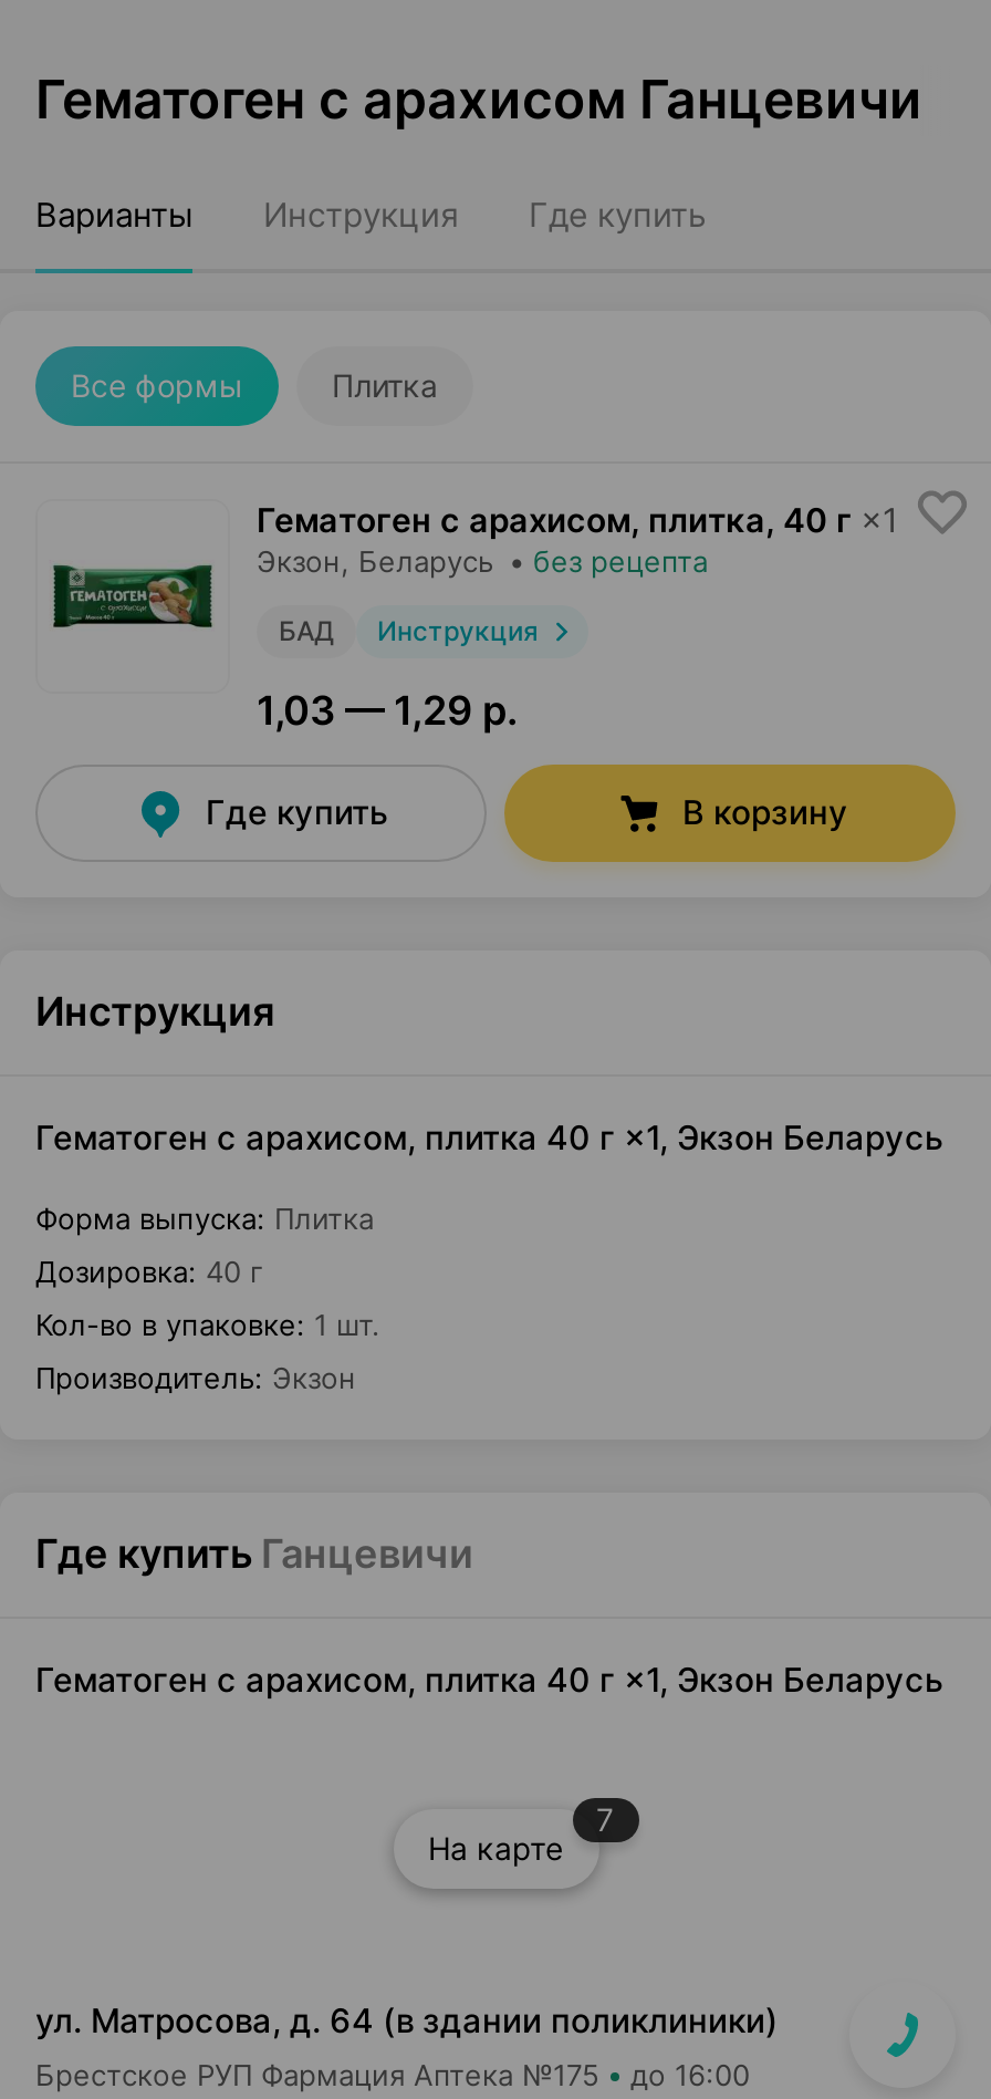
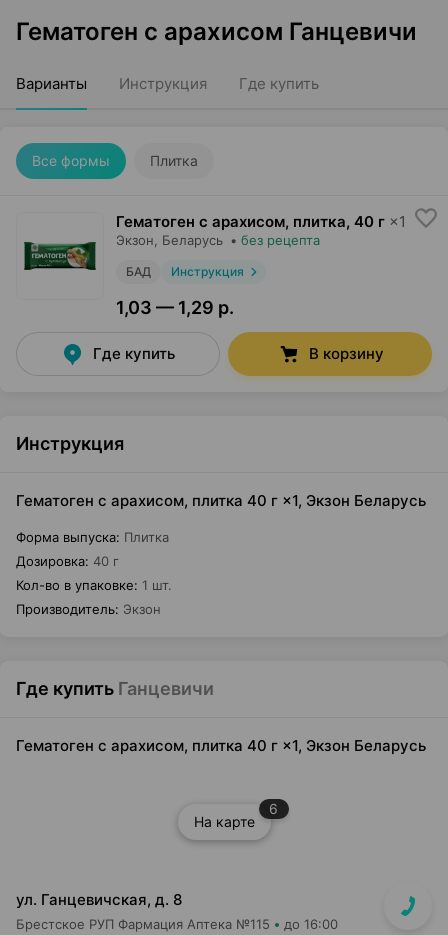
[596,1800,614,1838] 7 -> [269,800,278,817] 6
[35,1999,779,2092] ул. Матросова, д. 64 (в здании поликлиники) | Брестское РУП Фармация Аптека №175 -> [16,890,270,932] ул. Ганцевичская, д. 8 | Брестское РУП Фармация Аптека №115

